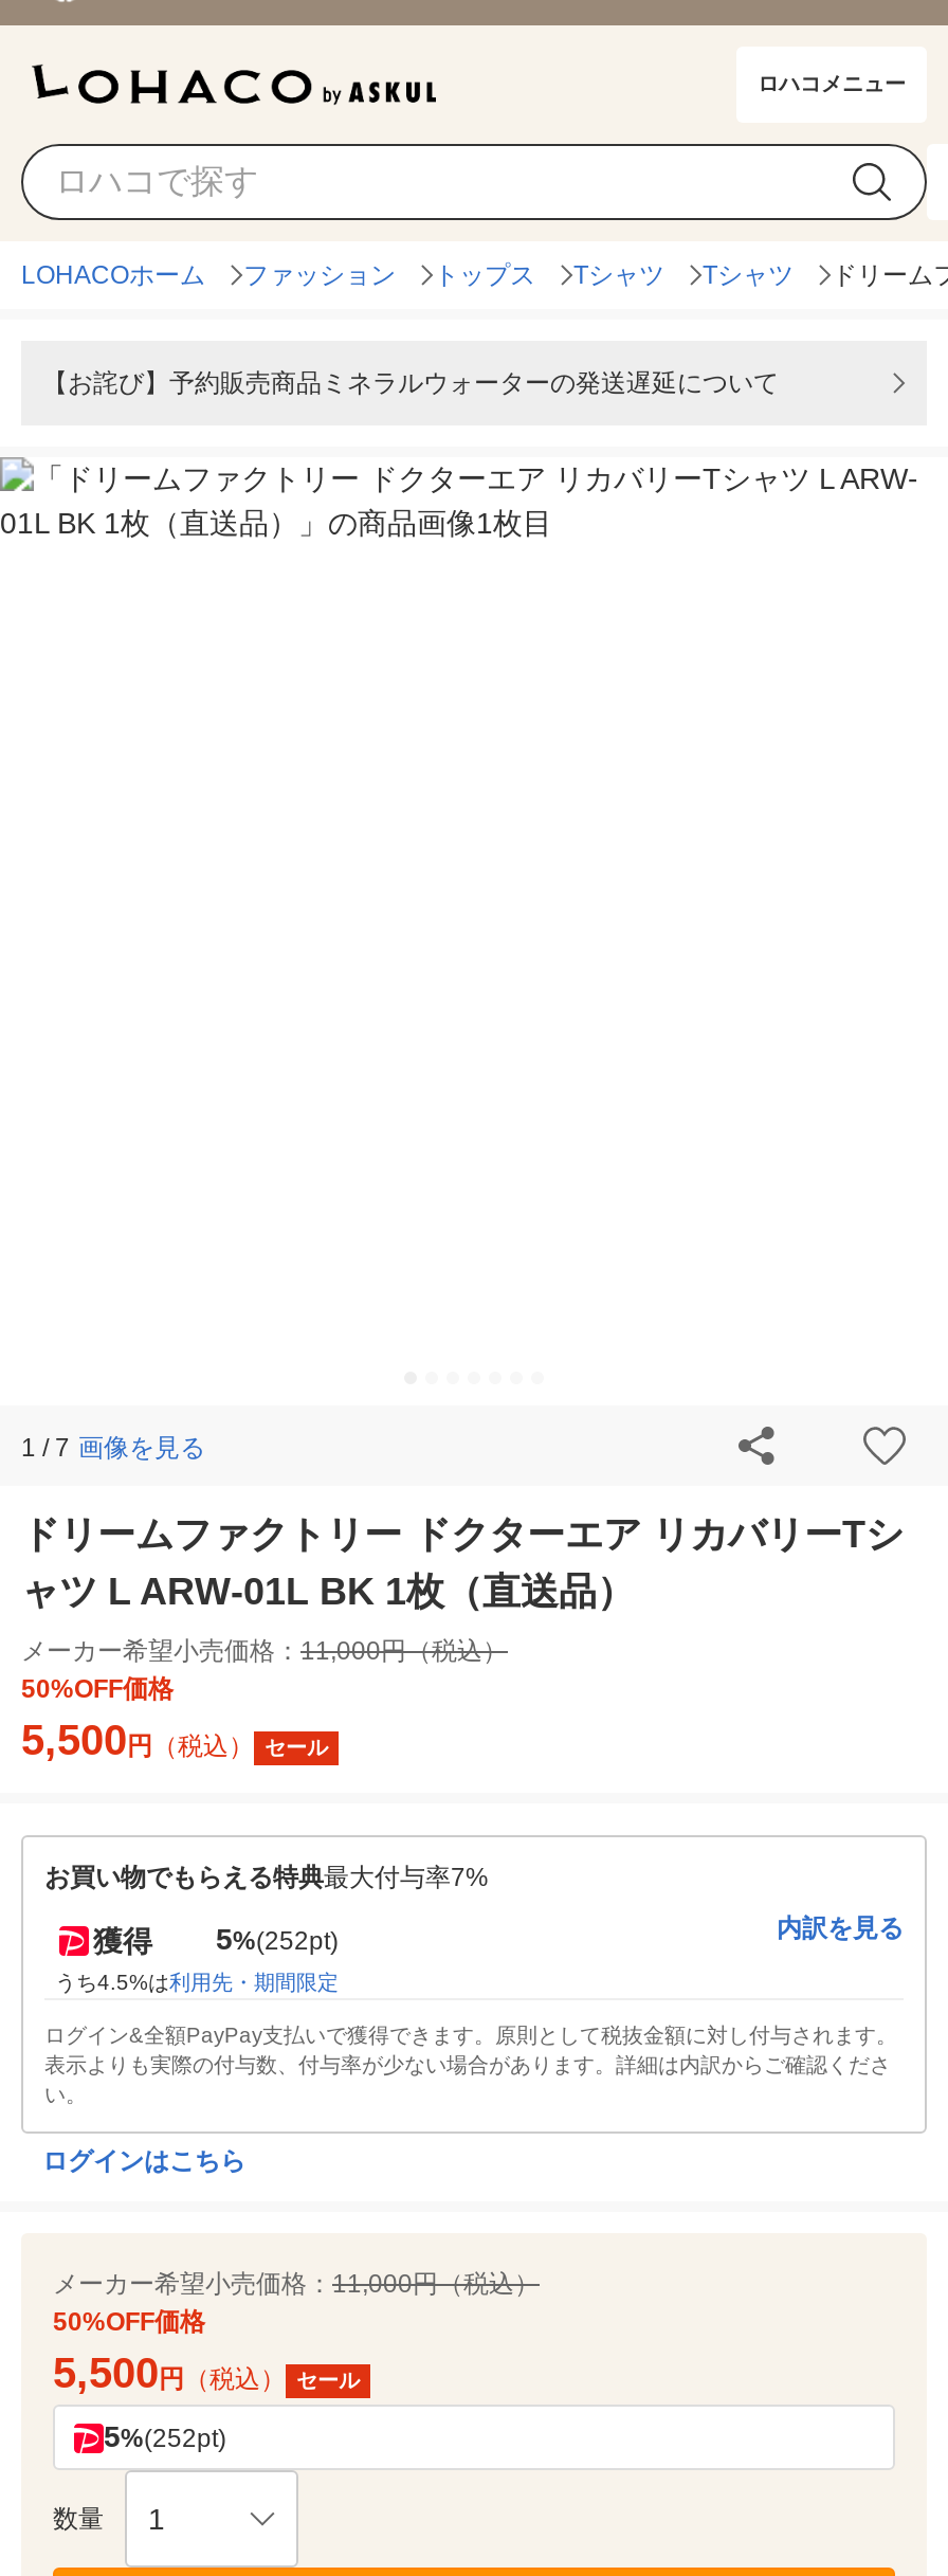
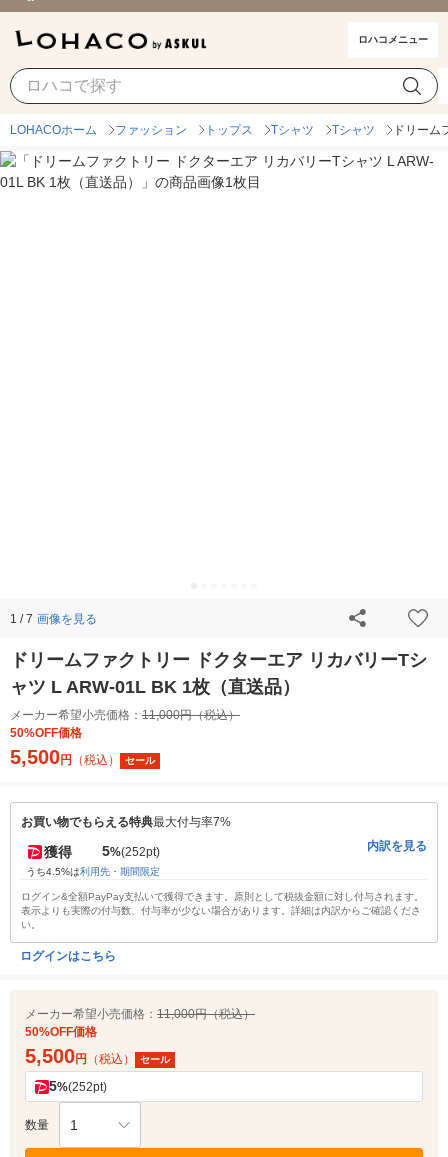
[42,369,779,399] 【お詫び】予約販売商品ミネラルウォーターの発送遅延について -> none

